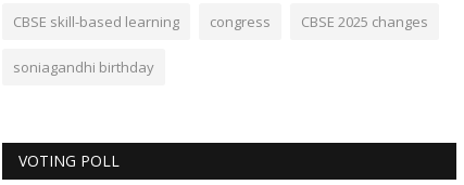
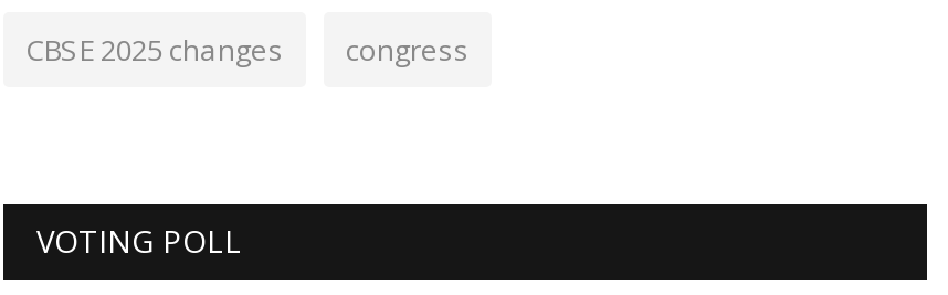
[13,12,179,32] CBSE skill-based learning -> [25,30,284,70] CBSE 2025 changes
[13,12,428,77] CBSE 2025 changes | soniagandhi birthday -> none

